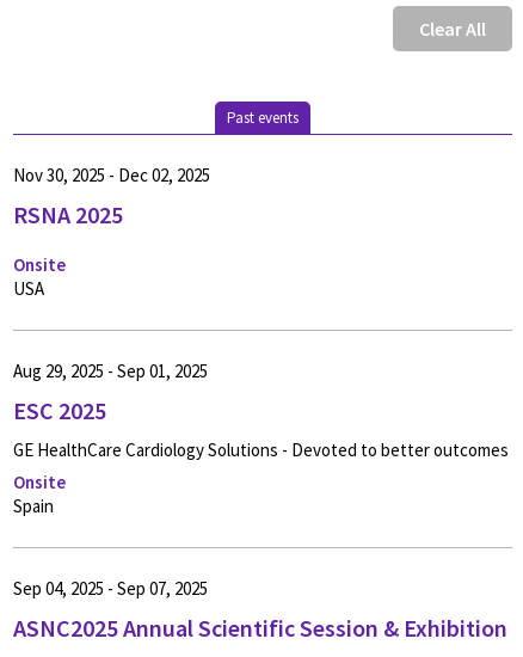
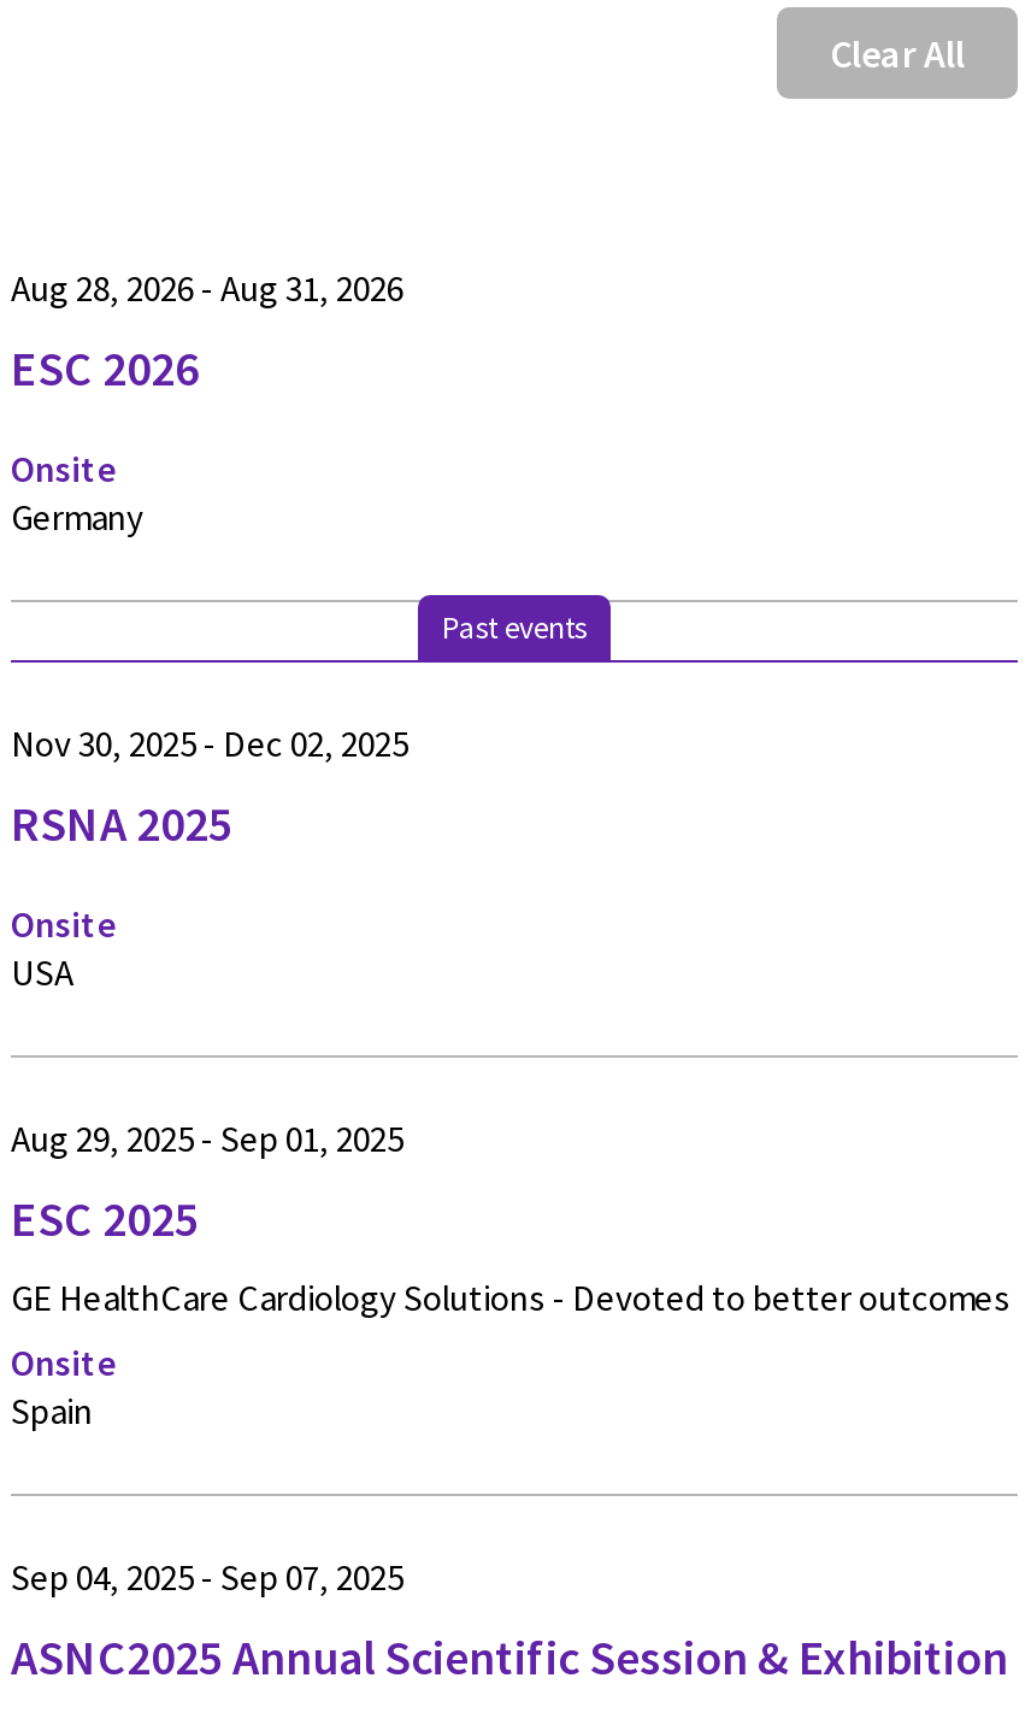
none -> [11,338,199,492] ESC 2026 | Onsite
none -> [11,266,403,312] Aug 28, 2026 - Aug 31, 2026
none -> [11,495,143,540] Germany

